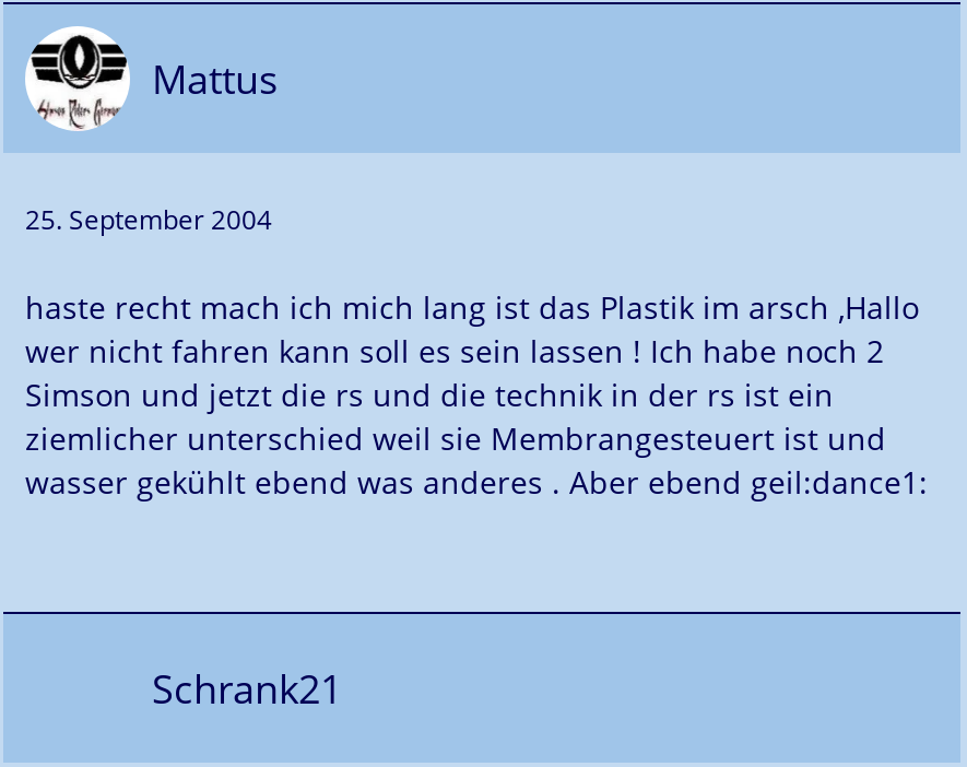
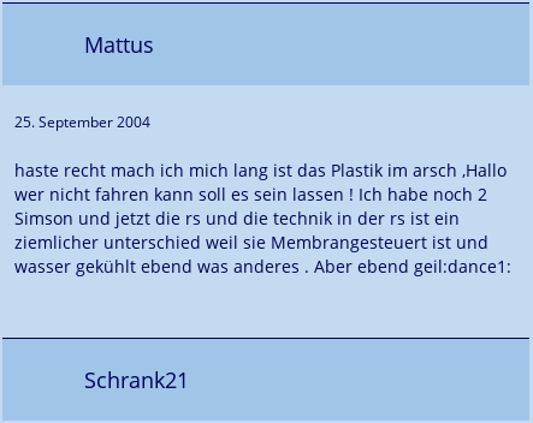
[23,24,132,133] [image] -> none

